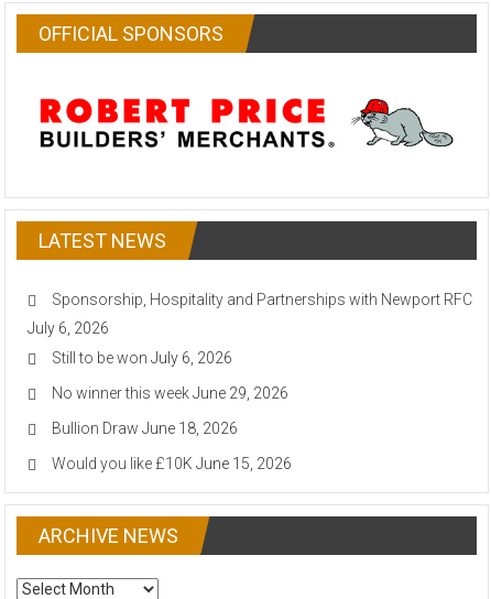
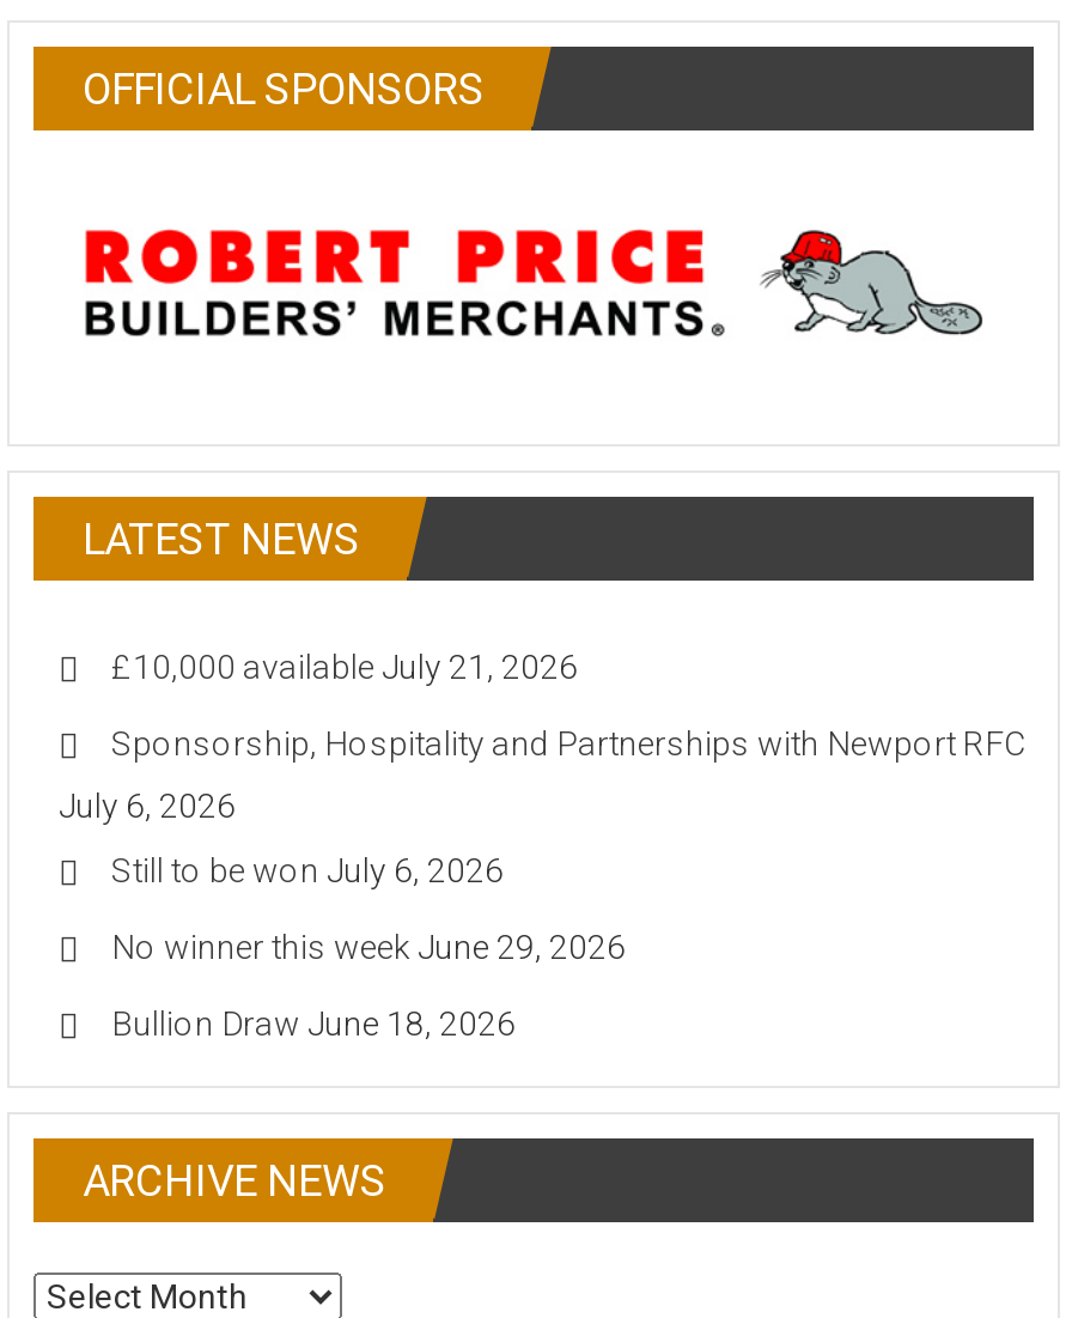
none -> [111,647,578,685] £10,000 available July 21, 2026
moved [28,290,473,437] -> [59,724,1025,1042]: Sponsorship, Hospitality and Partnerships with Newport RFC | July 6, 2026 | Still to be won July 6, 2026 | No winner this week June 29, 2026 | Bullion Draw June 18, 2026
[52,455,292,472] Would you like £10K June 15, 2026 -> none

